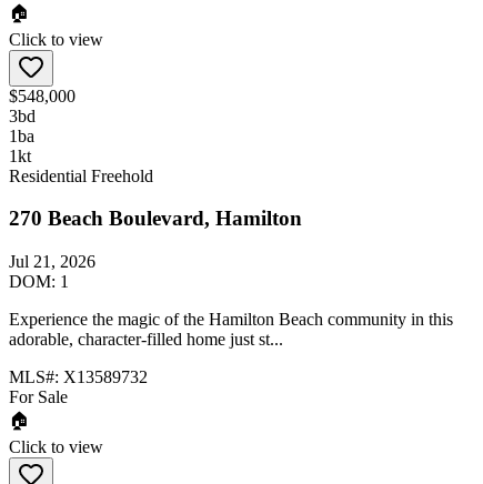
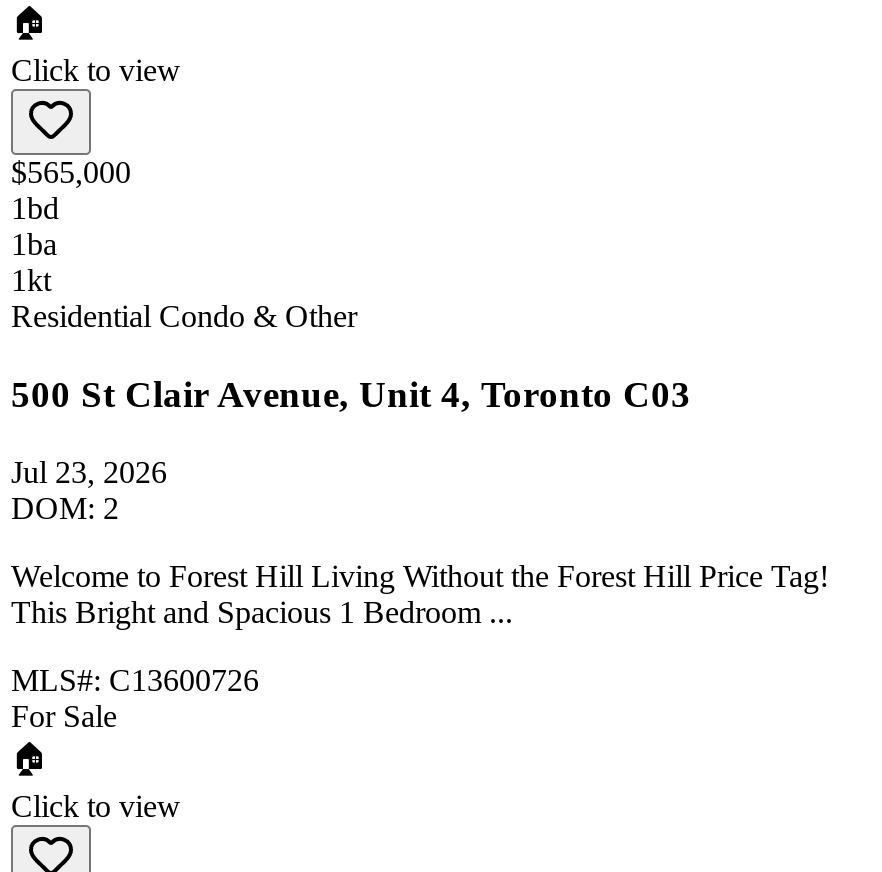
[9,86,76,105] $548,000 -> [11,155,131,189] $565,000
[9,106,36,125] 3 bd -> [11,191,59,225] 1 bd
[9,166,153,185] Residential Freehold -> [11,299,357,333] Residential Condo & Other
[9,207,302,230] 270 Beach Boulevard, Hamilton -> [11,373,691,415] 500 St Clair Avenue, Unit 4, Toronto C03
[9,252,95,291] Jul 21, 2026 | DOM: 1 -> [11,454,167,524] Jul 23, 2026 | DOM: 2
[9,310,453,349] Experience the magic of the Hamilton Beach community in this | adorable, character-filled home just st... -> [11,558,829,628] Welcome to Forest Hill Living Without the Forest Hill Price Tag! | This Bright and Spacious 1 Bedroom ...
[9,368,148,386] MLS#: X13589732 -> [11,662,259,696] MLS#: C13600726

